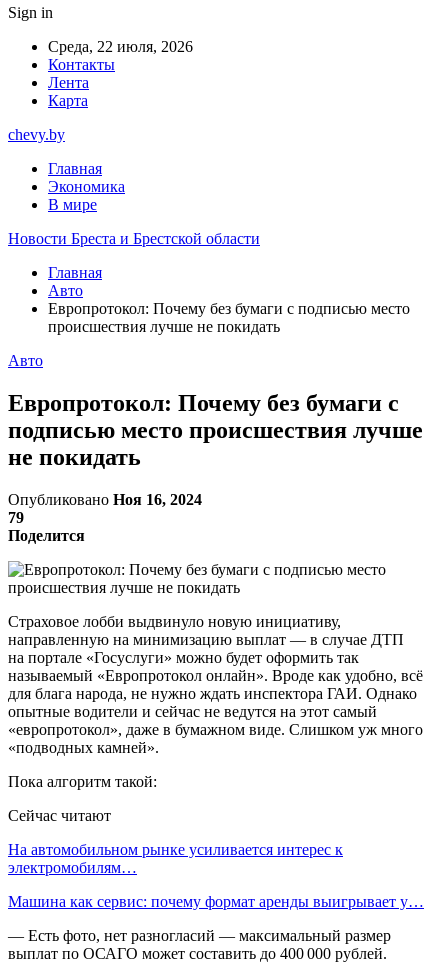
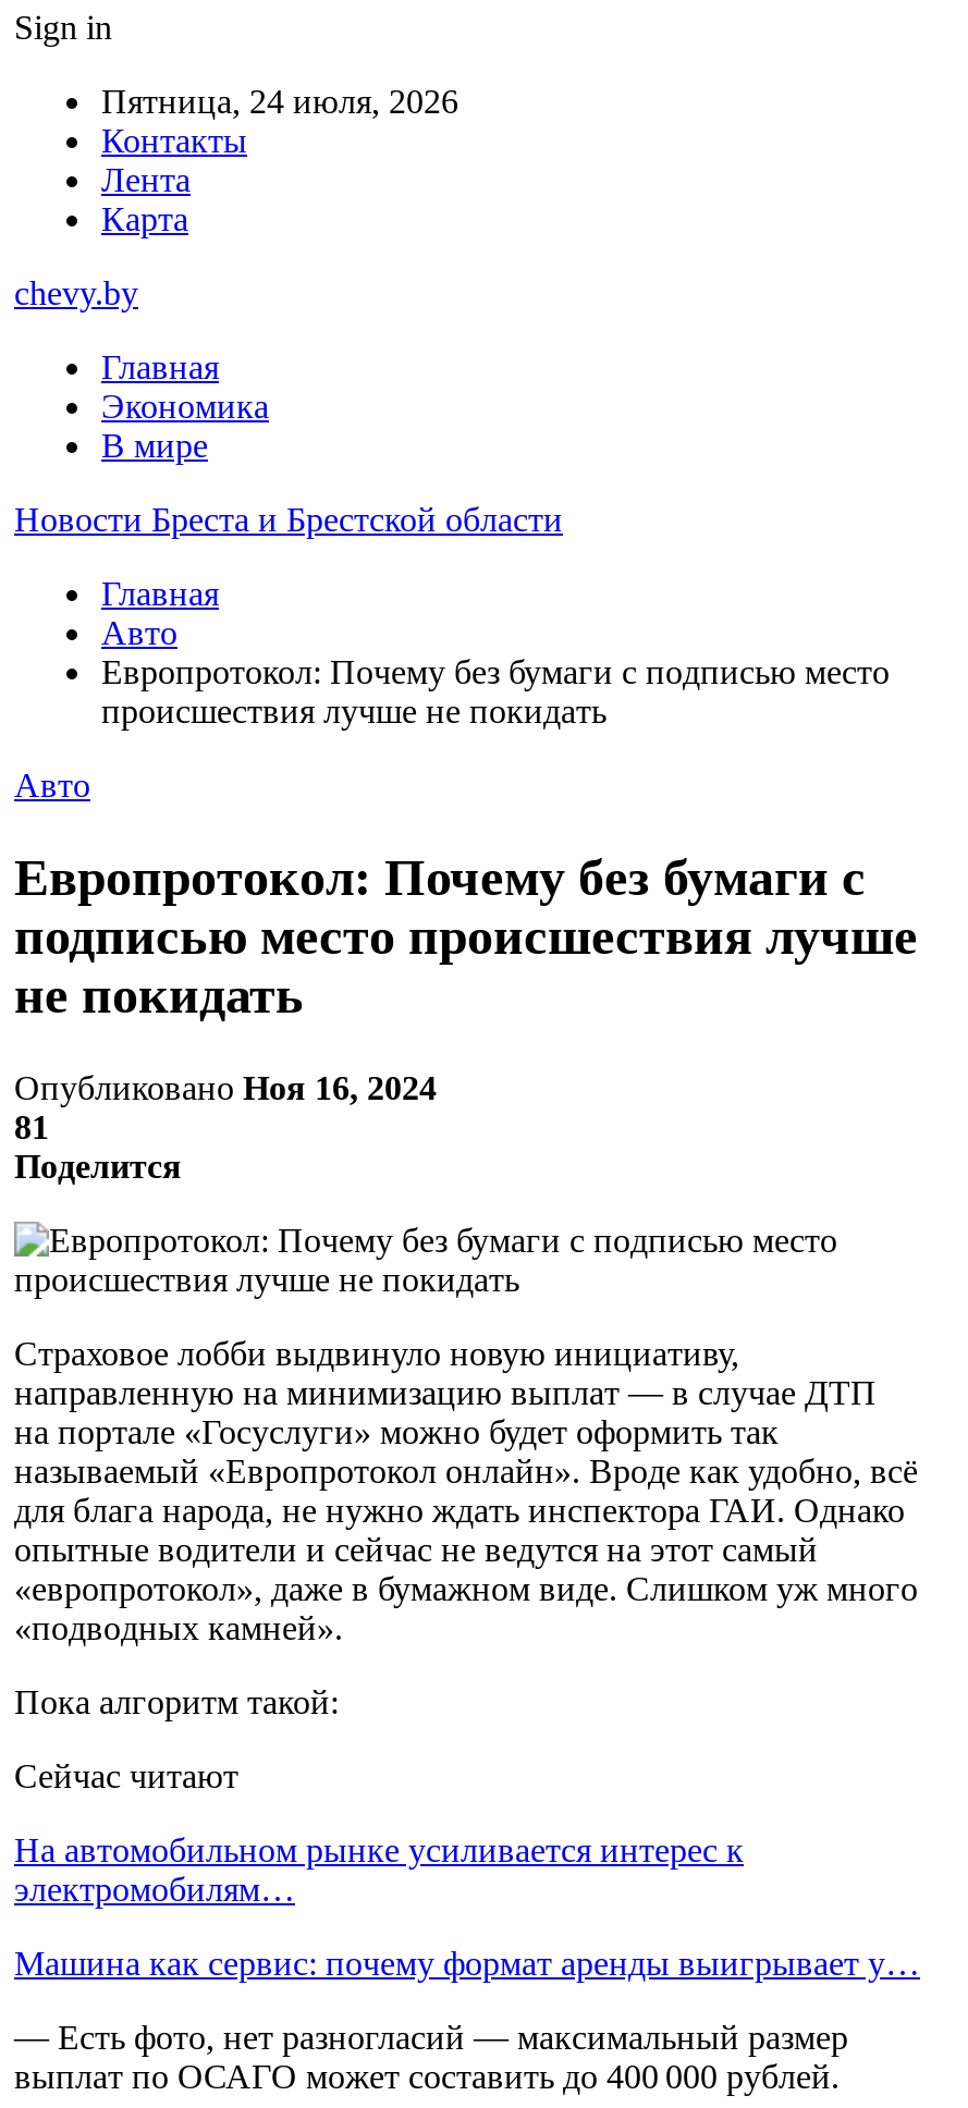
[48,38,193,55] Среда, 22 июля, 2026 -> [101,83,458,120] Пятница, 24 июля, 2026
[8,509,24,526] 79 -> [14,1108,49,1145] 81

